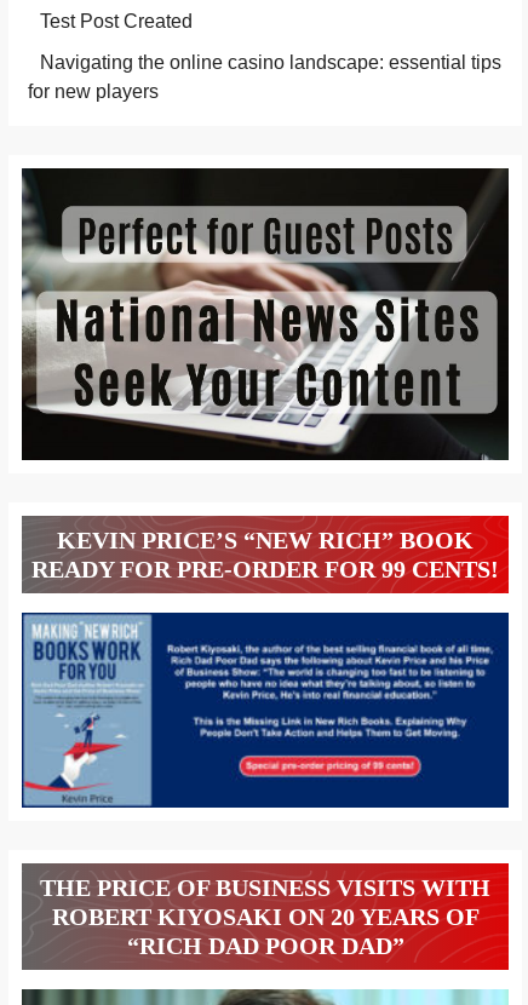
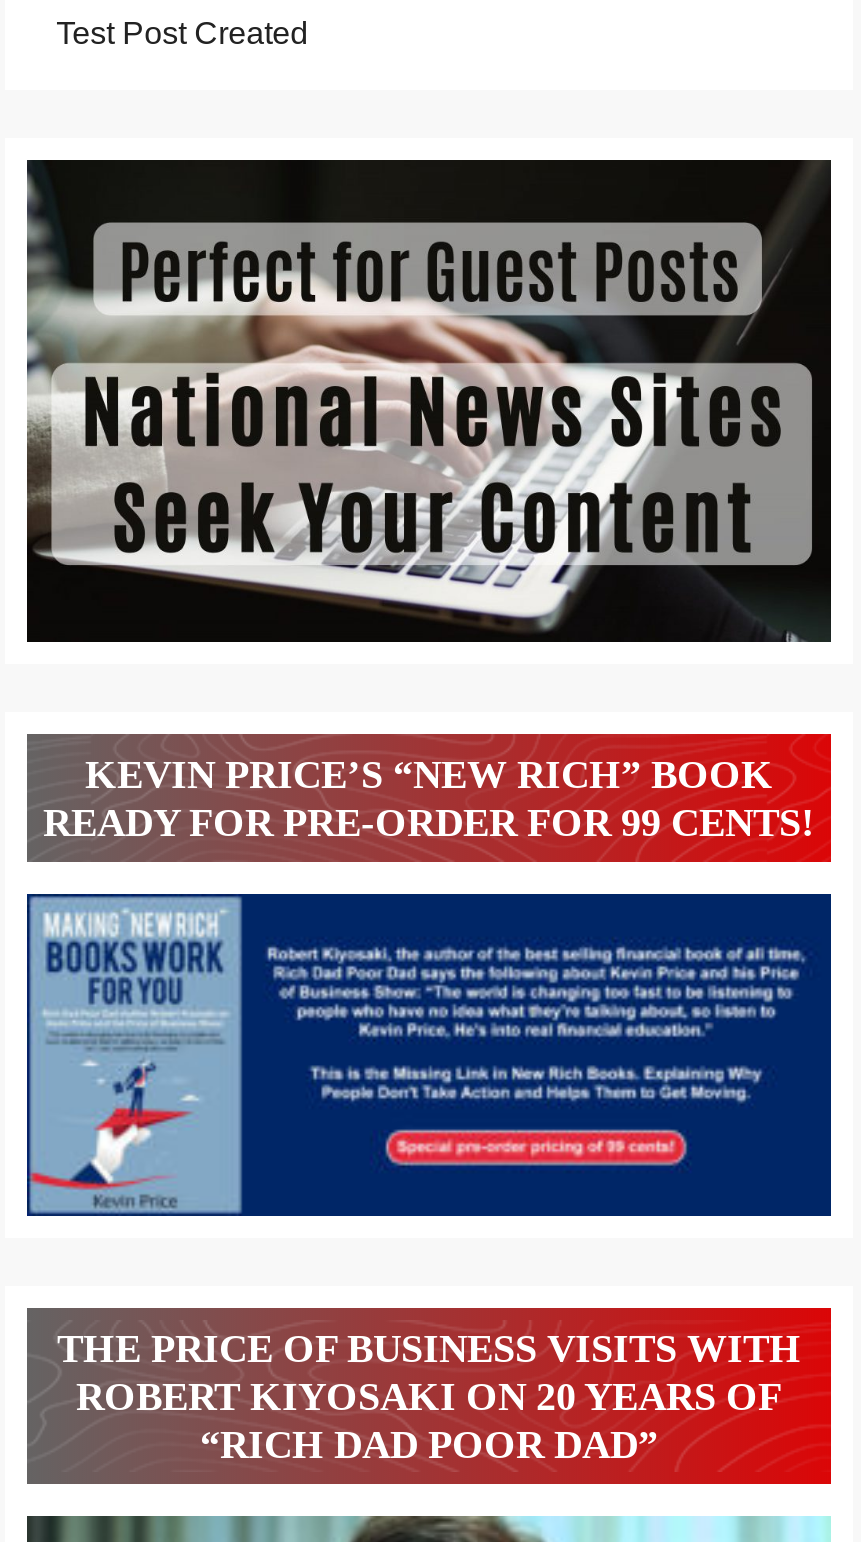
[28,52,501,102] Navigating the online casino landscape: essential tips | for new players -> none

